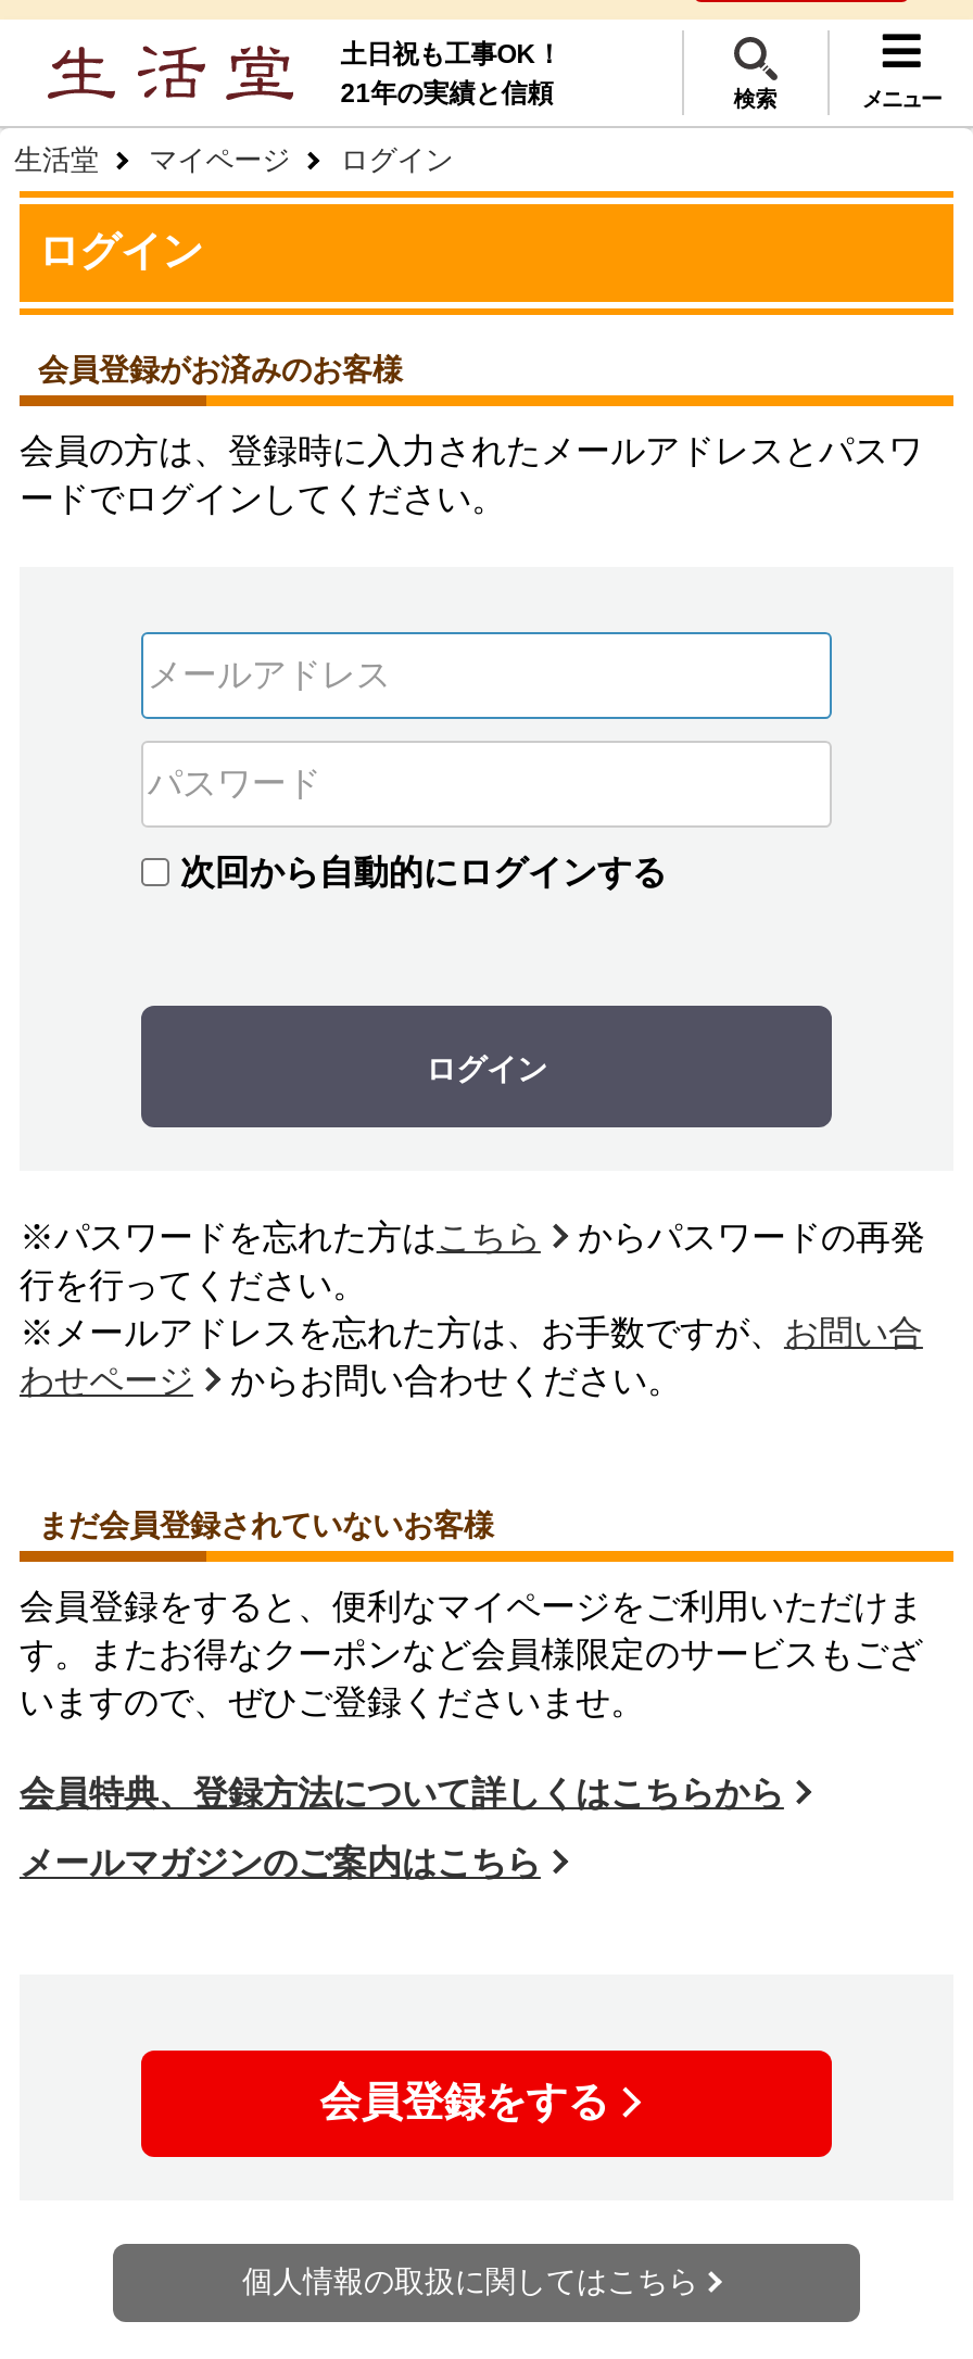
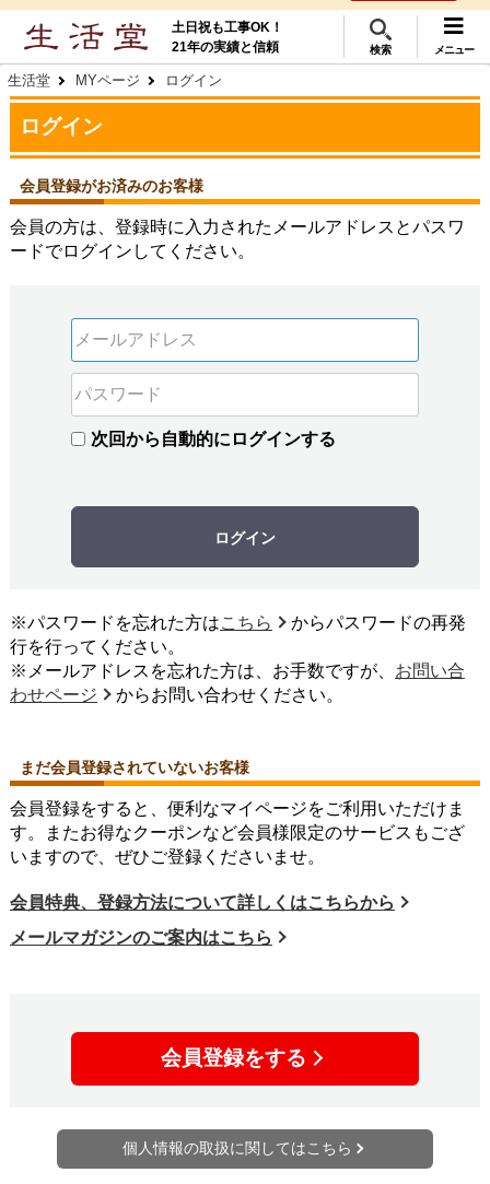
[149,143,290,176] マイページ -> [75,72,140,89] MYページ

